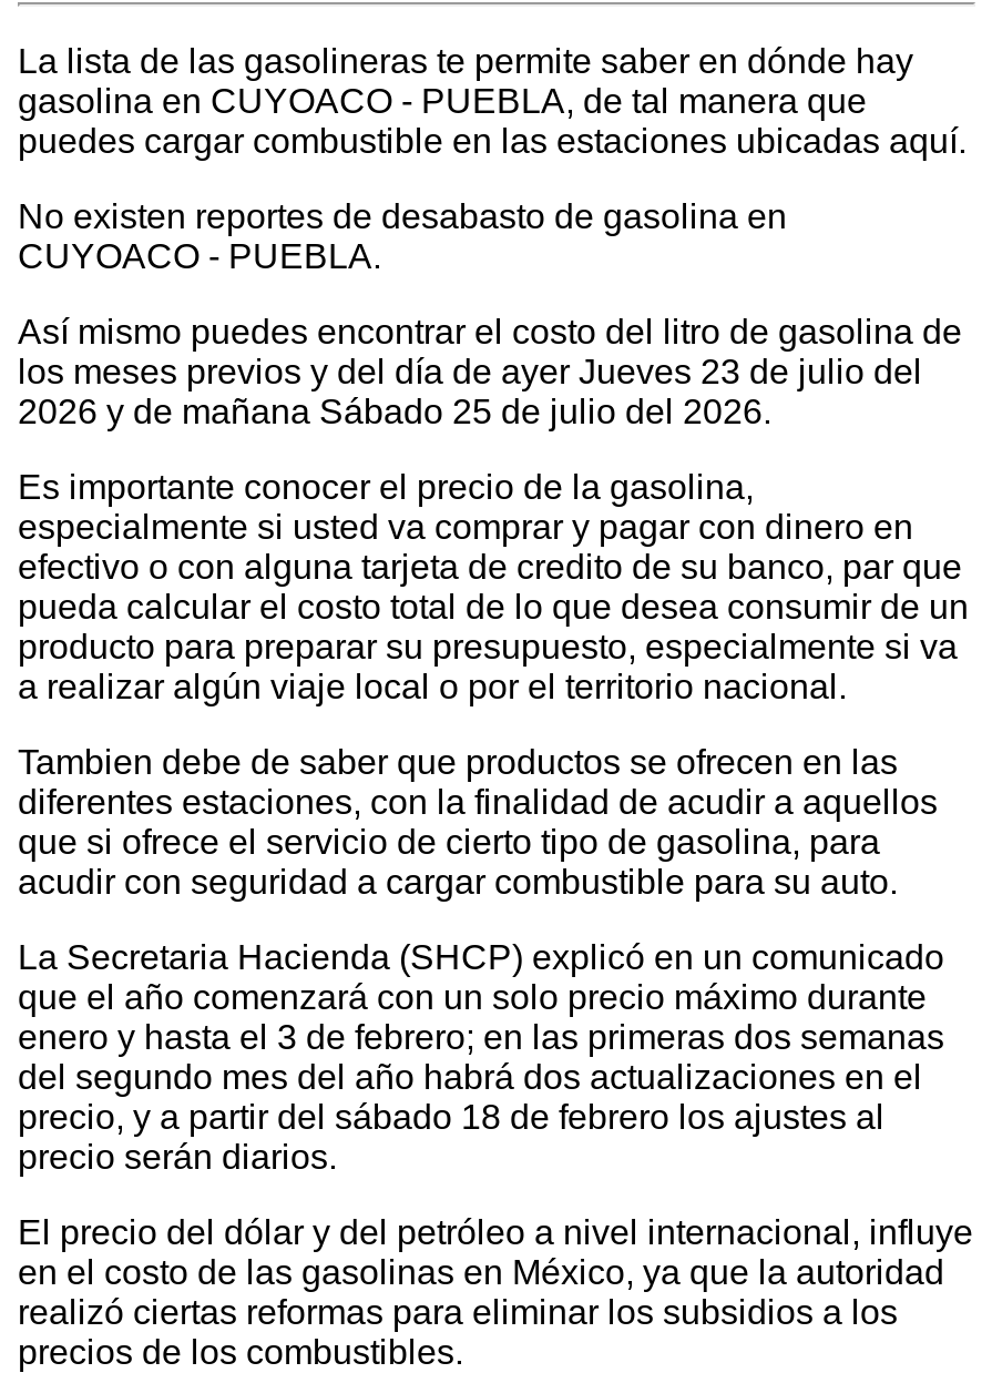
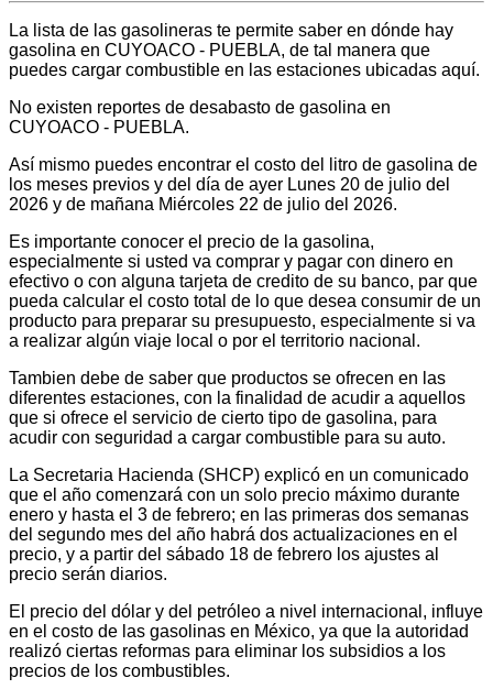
[18,352,922,389] los meses previos y del día de ayer Jueves 23 de julio del -> [9,174,450,193] los meses previos y del día de ayer Lunes 20 de julio del
[18,391,771,429] 2026 y de mañana Sábado 25 de julio del 2026. -> [9,194,397,213] 2026 y de mañana Miércoles 22 de julio del 2026.

